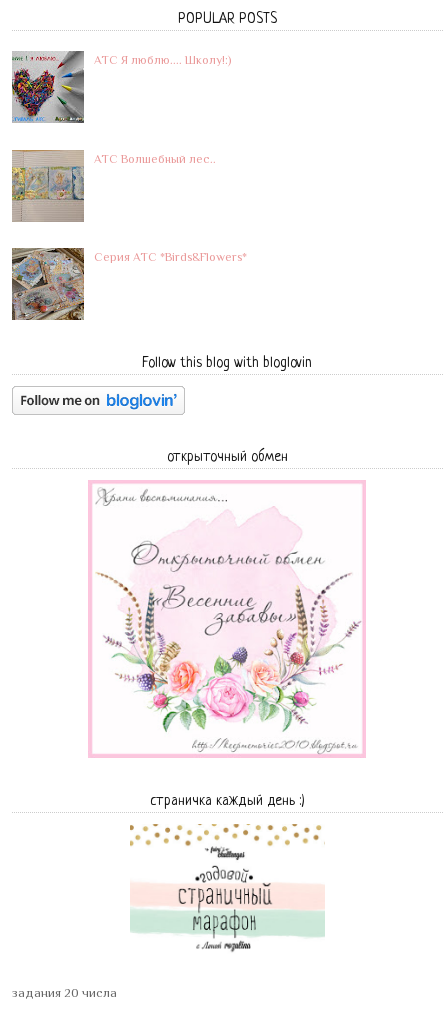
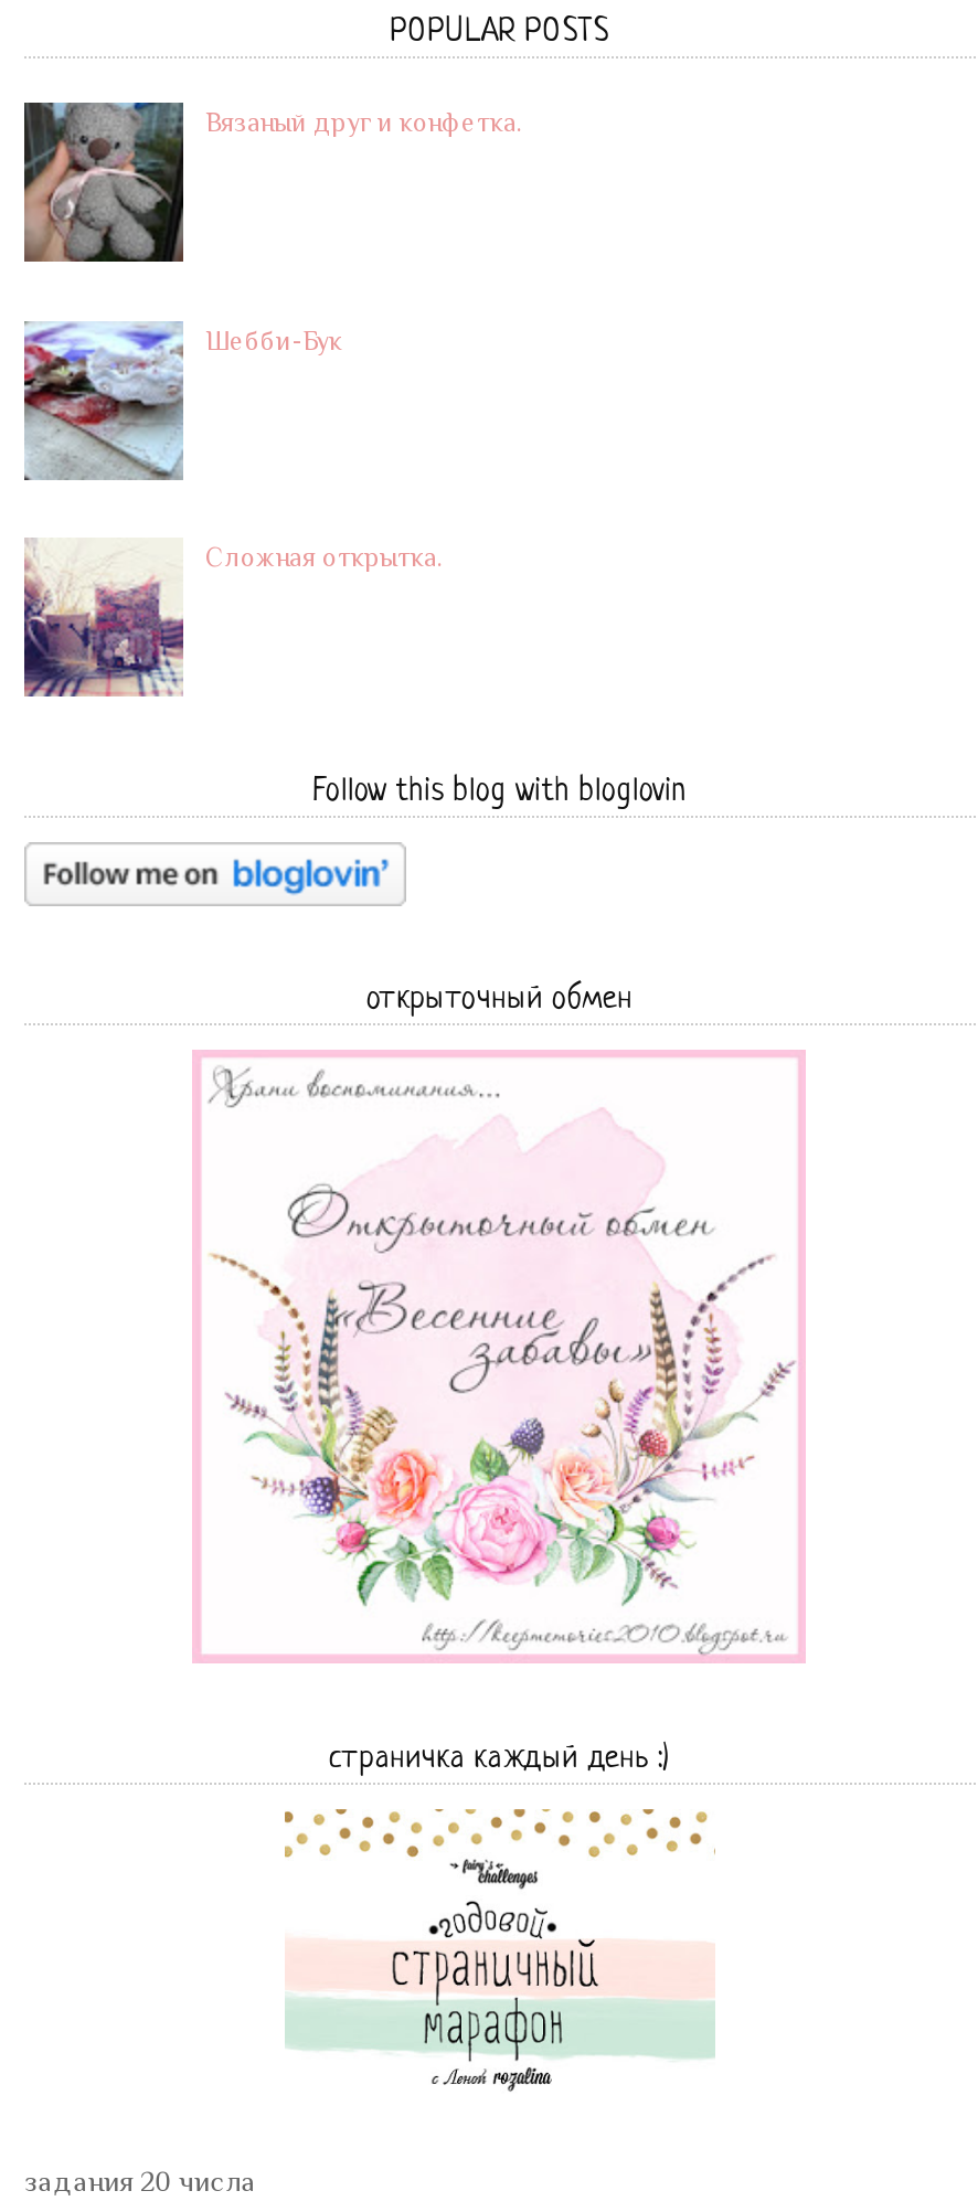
[11,50,231,124] [image] | АТС Я люблю.... Школу!:) -> [22,100,523,264] [image] | Вязаный друг и конфетка.
[11,149,216,222] [image] | АТС Волшебный лес.. -> [22,321,342,480] [image] | Шебби-Бук
[11,247,247,321] [image] | Серия АТС *Birds&Flowers* -> [22,538,444,699] [image] | Сложная открытка.

